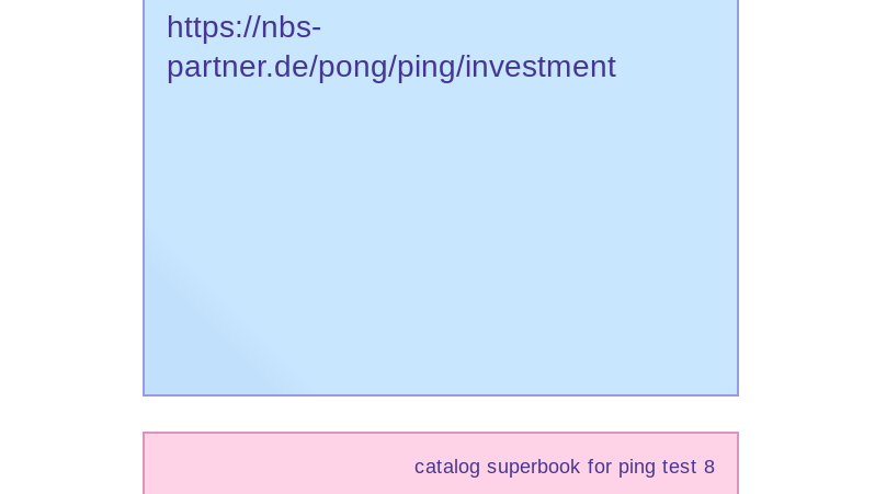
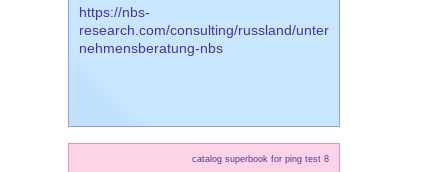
[167,48,616,83] partner.de/pong/ping/investment -> [79,22,329,56] research.com/consulting/russland/unter | nehmensberatung-nbs

